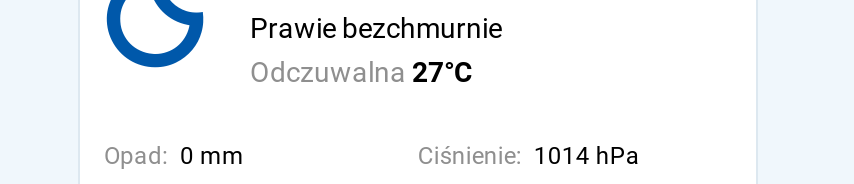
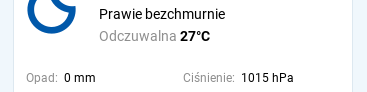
[418,142,640,170] Ciśnienie: 1014 hPa -> [183,71,294,85] Ciśnienie: 1015 hPa

